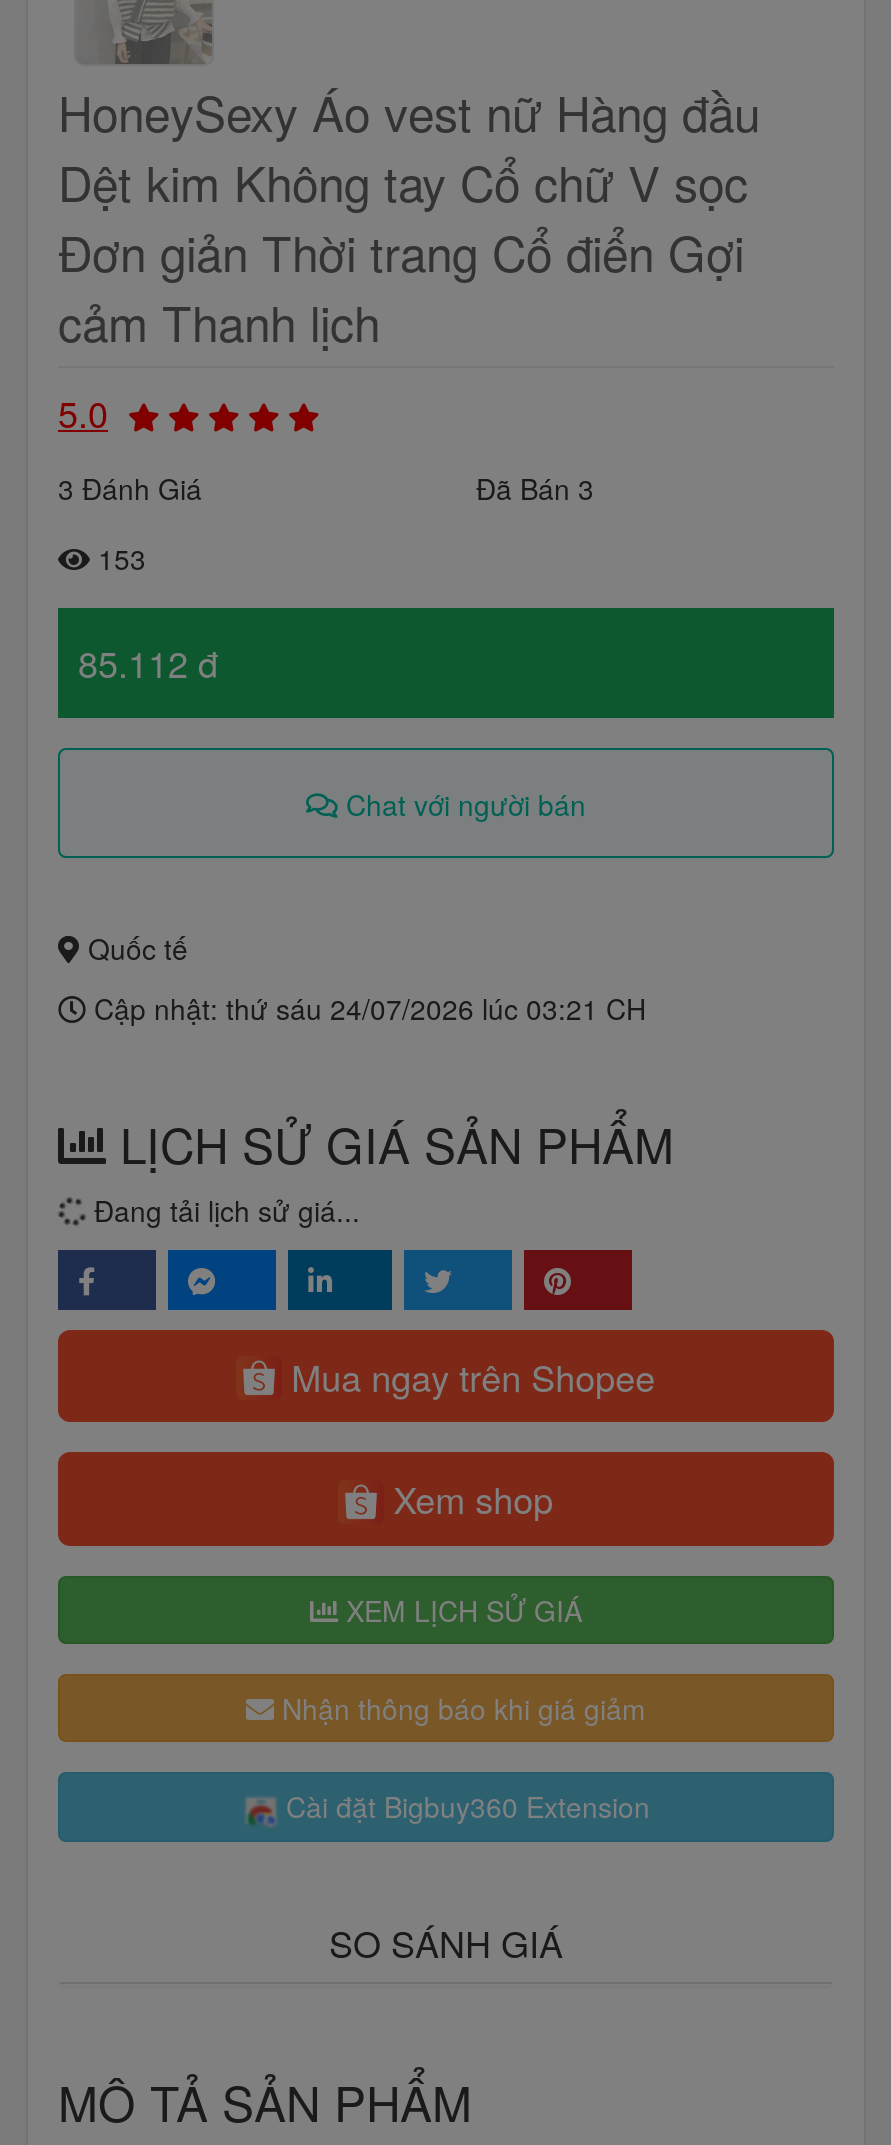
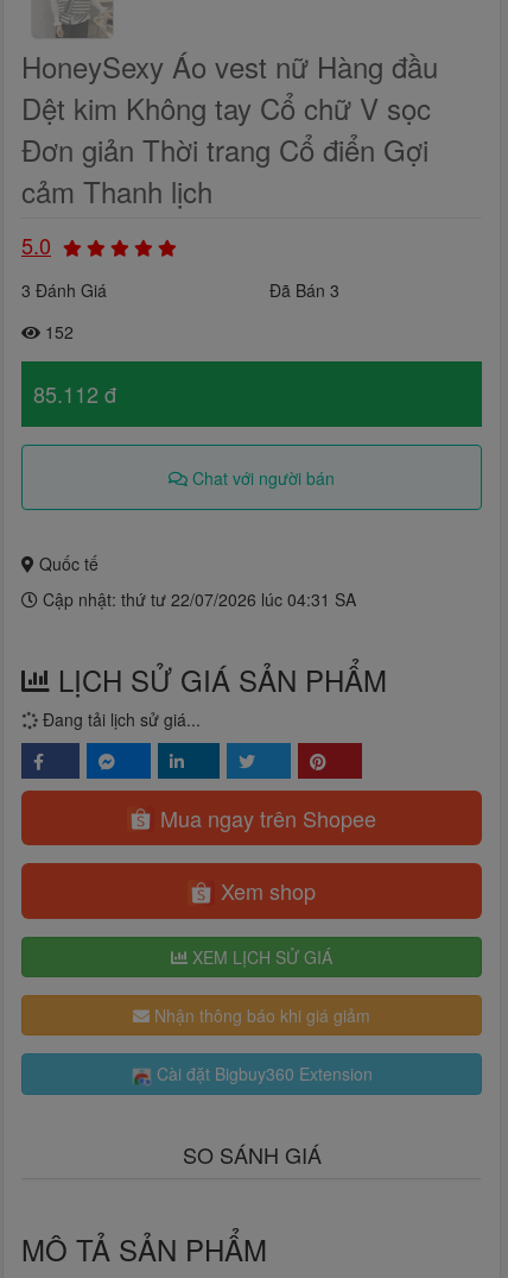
[90,538,146,578] 153 -> [40,320,74,344] 152
[86,988,646,1028] Cập nhật: thứ sáu 24/07/2026 lúc 03:21 CH -> [38,587,356,611] Cập nhật: thứ tư 22/07/2026 lúc 04:31 SA

